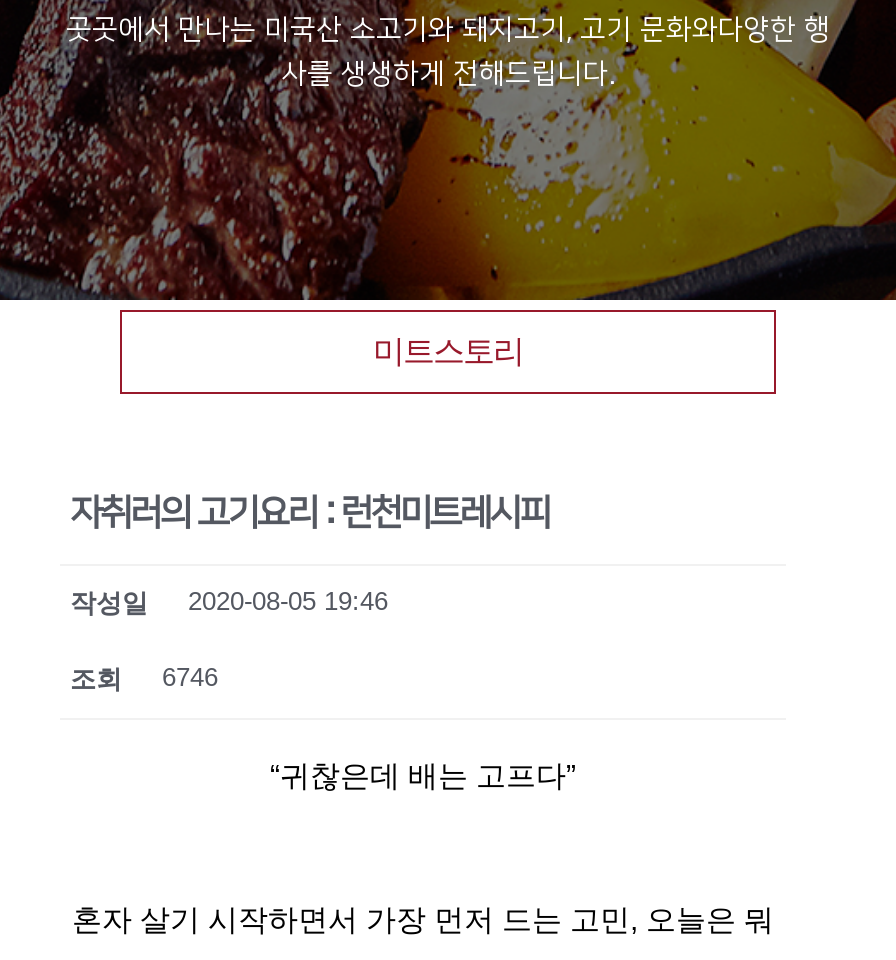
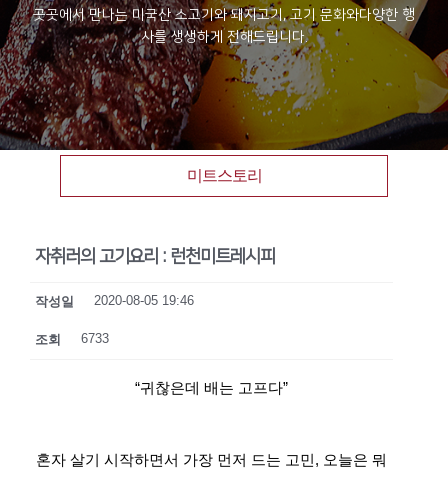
[70,662,218,694] 조회 6746 -> [35,331,109,347] 조회 6733

